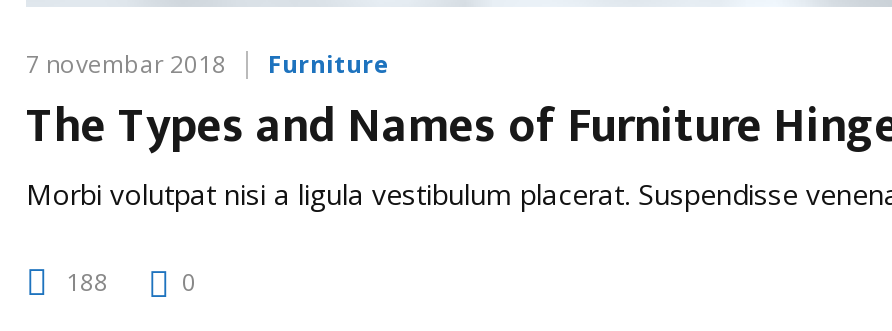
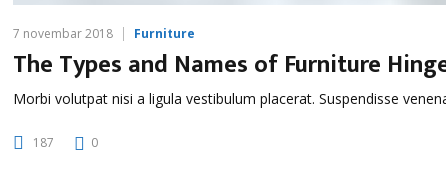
[66,265,108,299] 188 -> [33,134,54,151] 187

